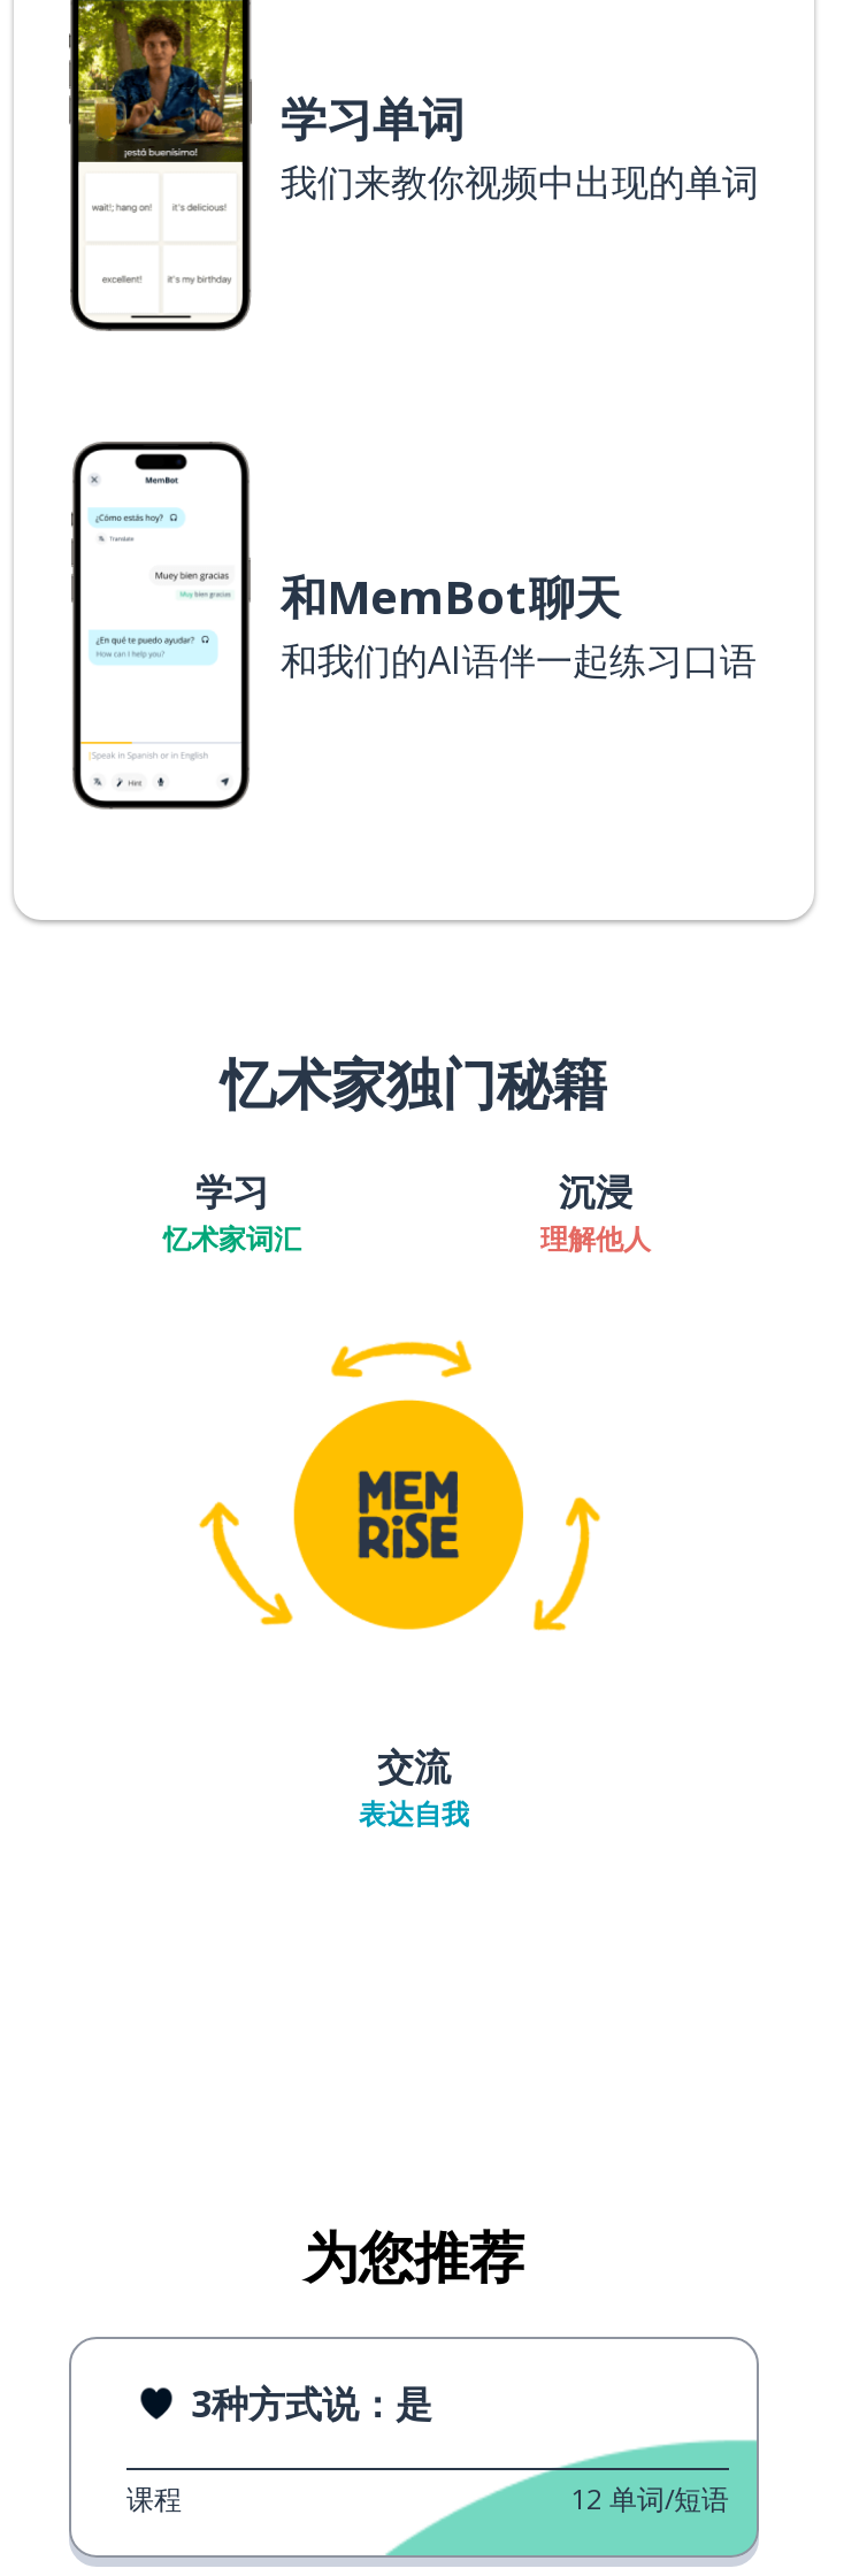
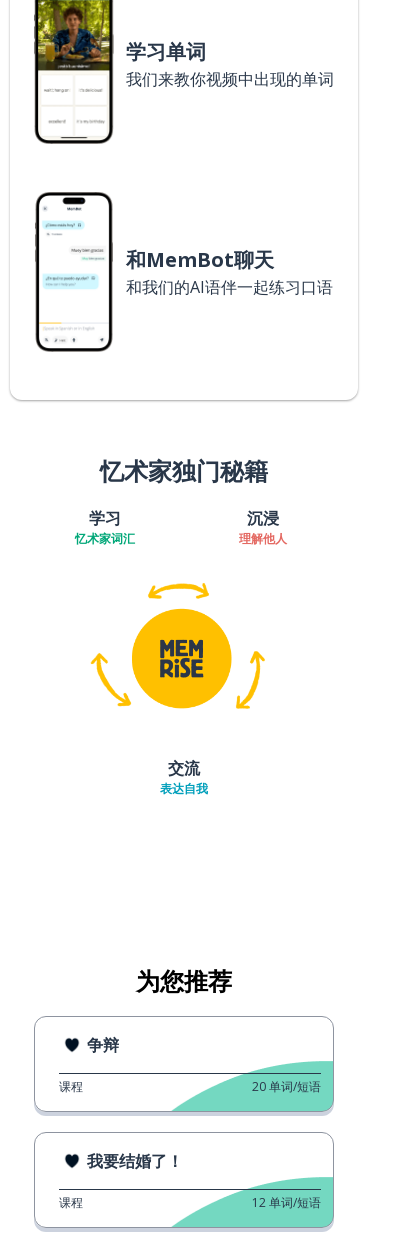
[191,2378,432,2428] 3种方式说：是 -> [59,1034,321,1172] 争辩 | 课程 | 20 单词/短语 | 我要结婚了！

